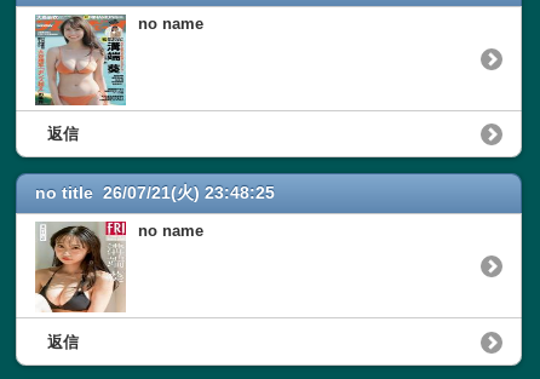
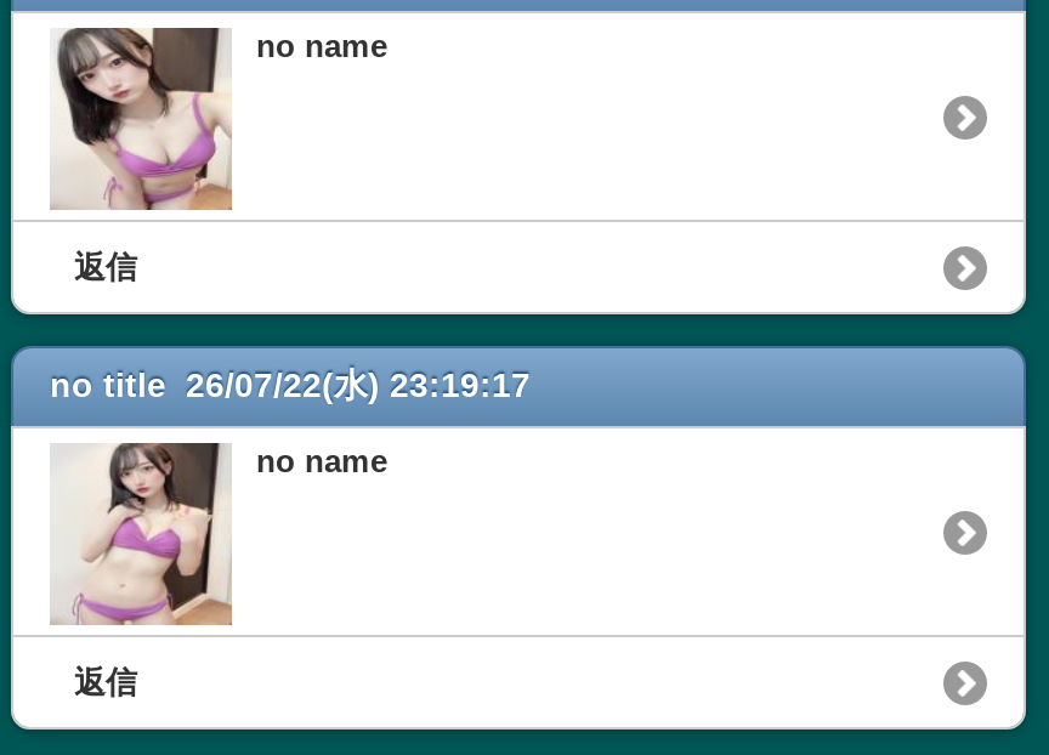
[34,15,126,107] [image] -> [50,27,232,211] [image]
[35,183,275,203] no title 26/07/21(火) 23:48:25 -> [50,365,531,404] no title 26/07/22(水) 23:19:17
[35,220,127,312] [image] -> [50,442,232,626] [image]

